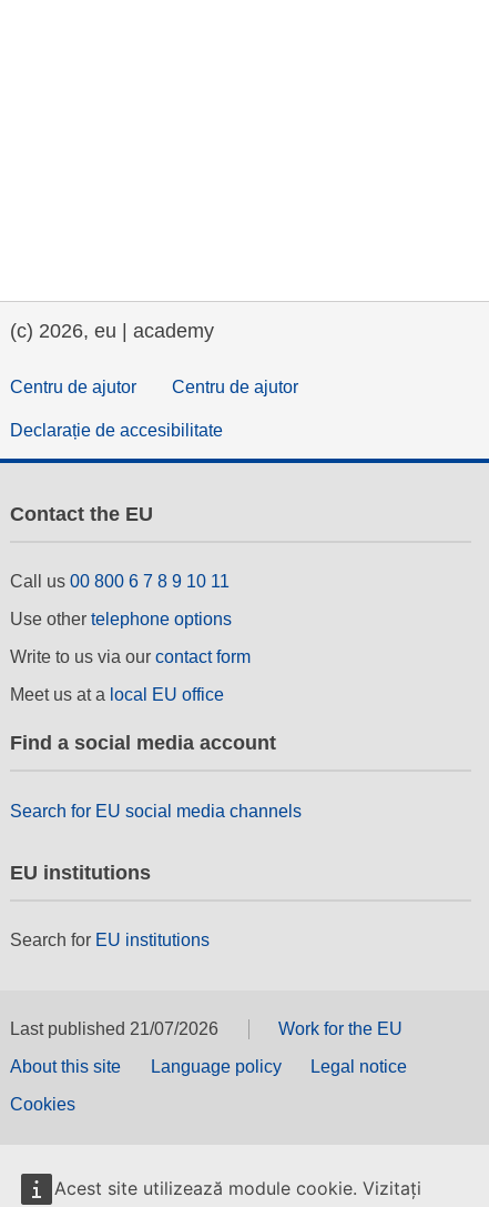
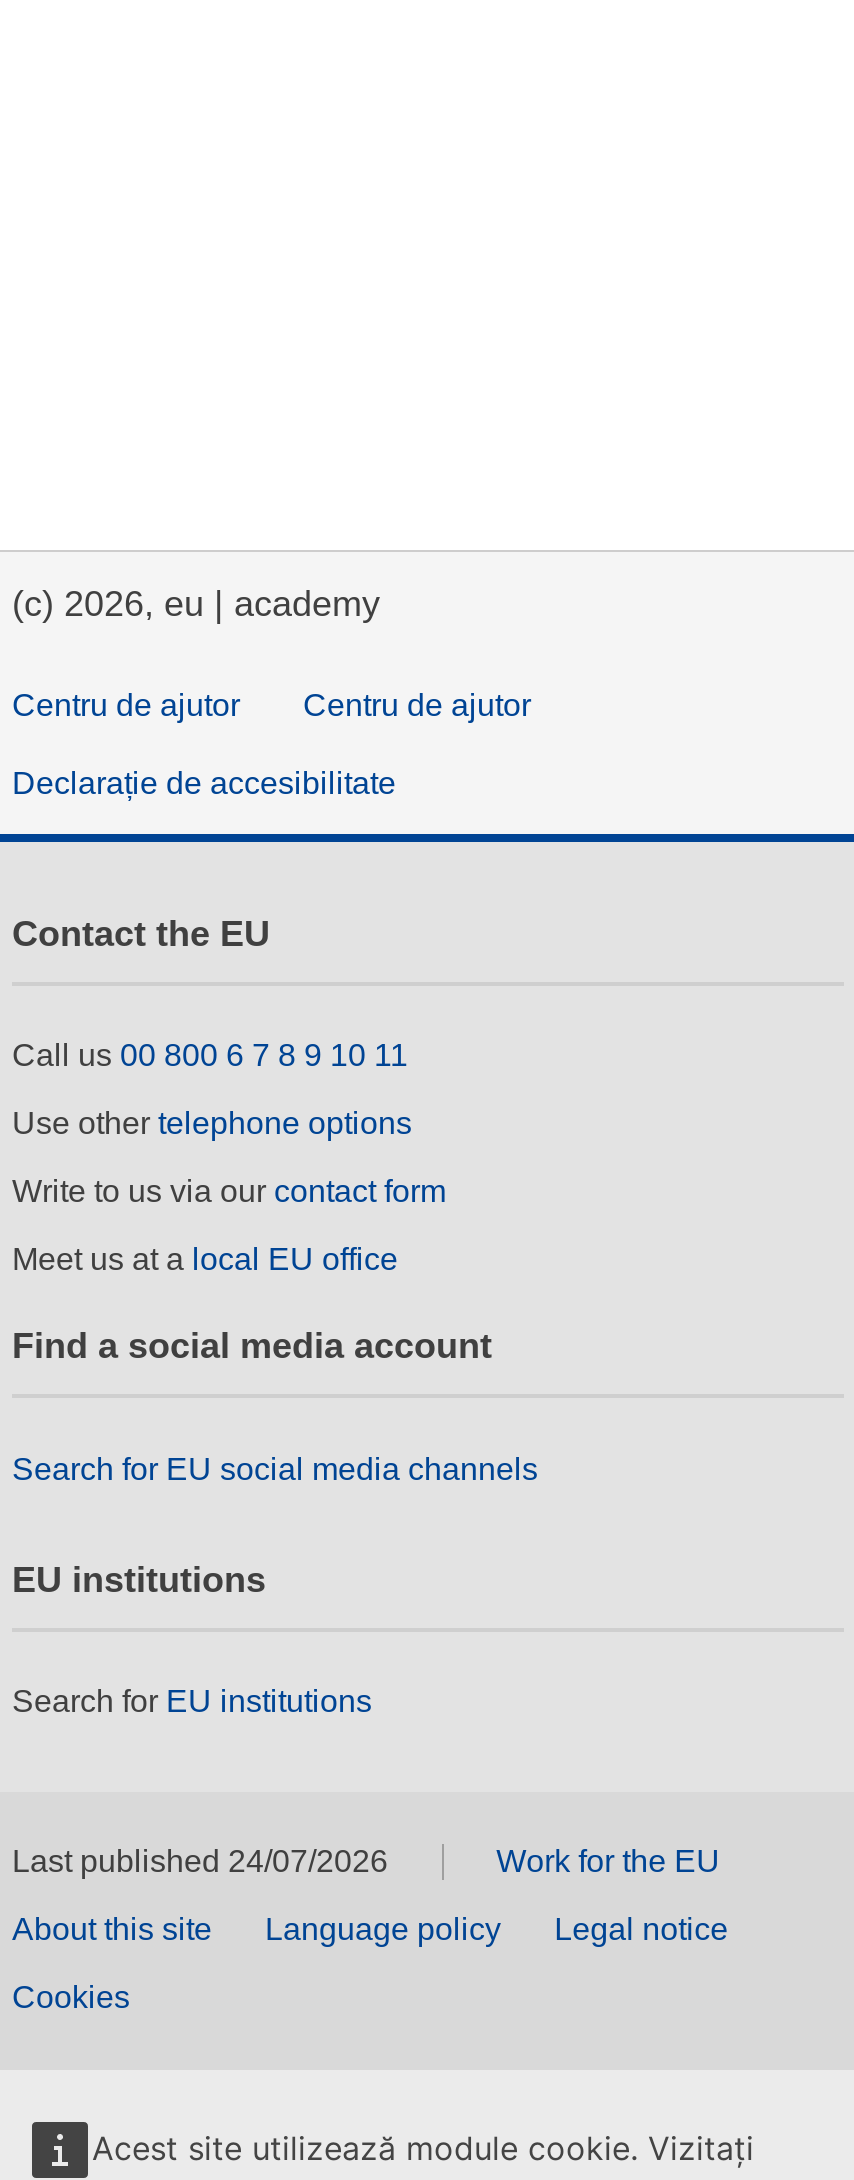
[10,1020,218,1039] Last published 21/07/2026 -> [12,1845,388,1879] Last published 24/07/2026

